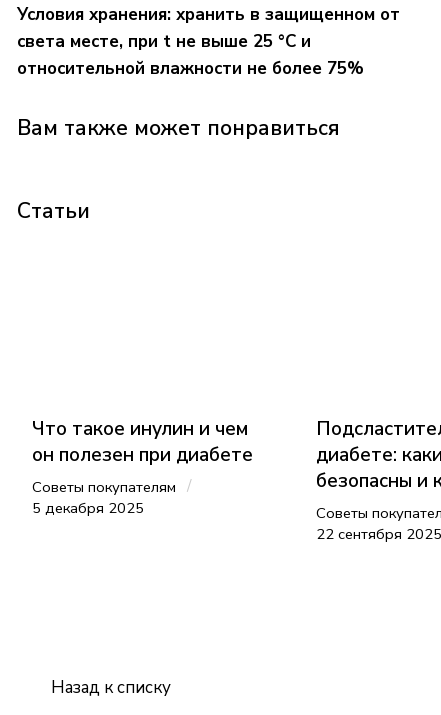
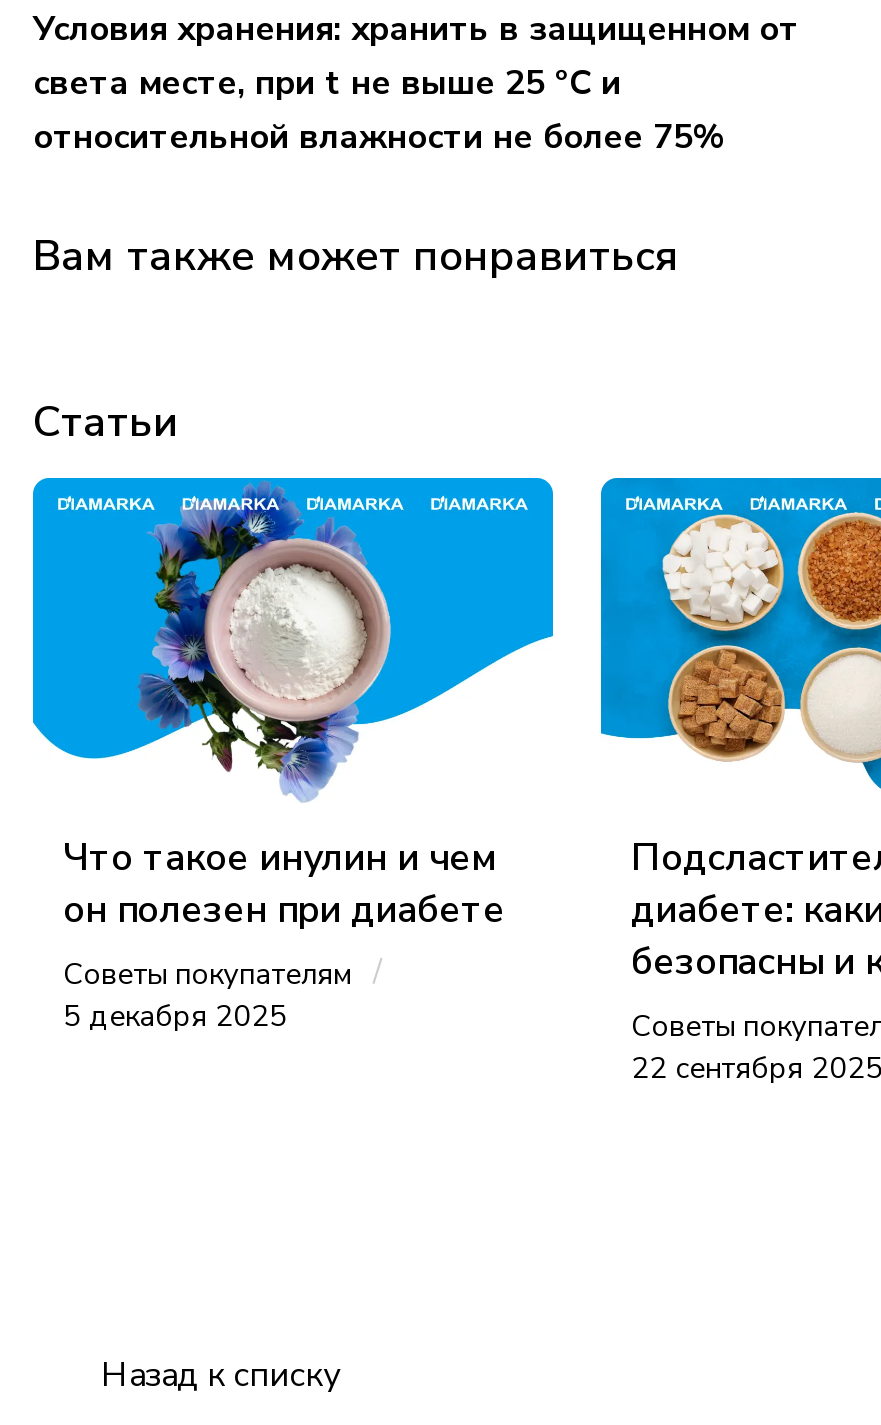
none -> [31,476,555,802] [image]
none -> [599,476,875,790] [image]

